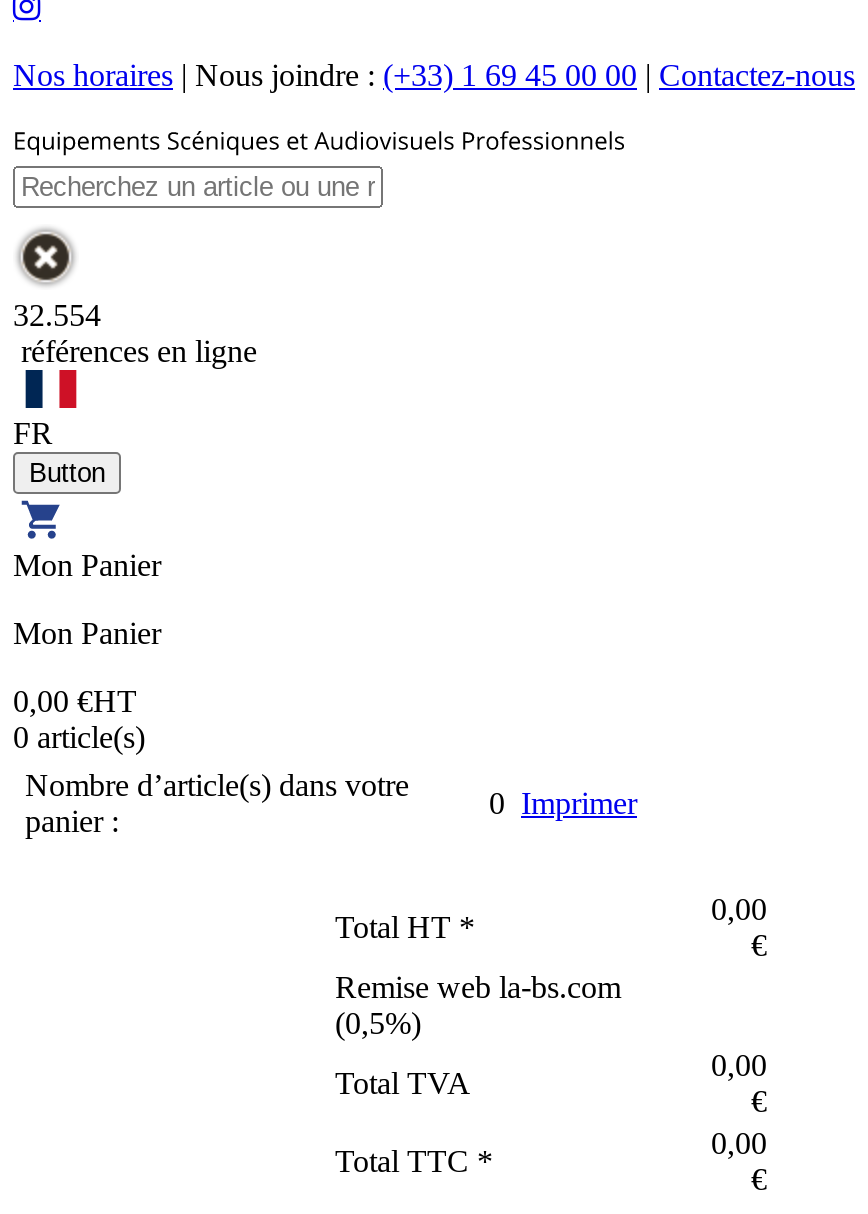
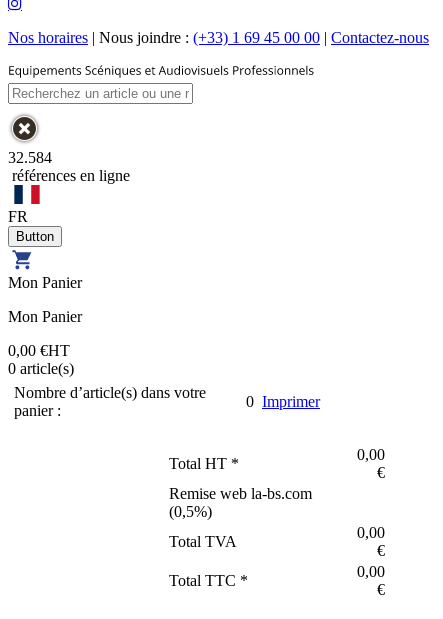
[13,298,101,332] 32.554 -> [8,149,52,166] 32.584

